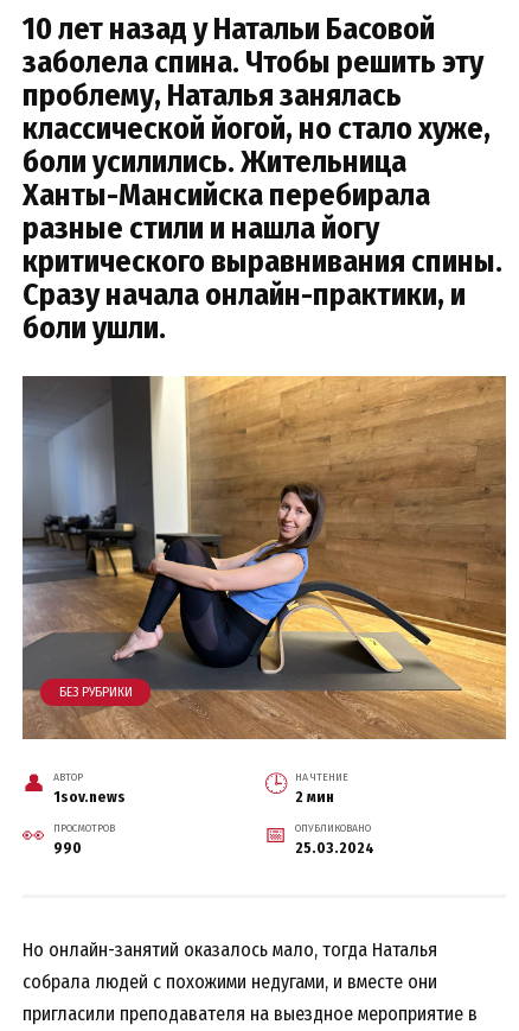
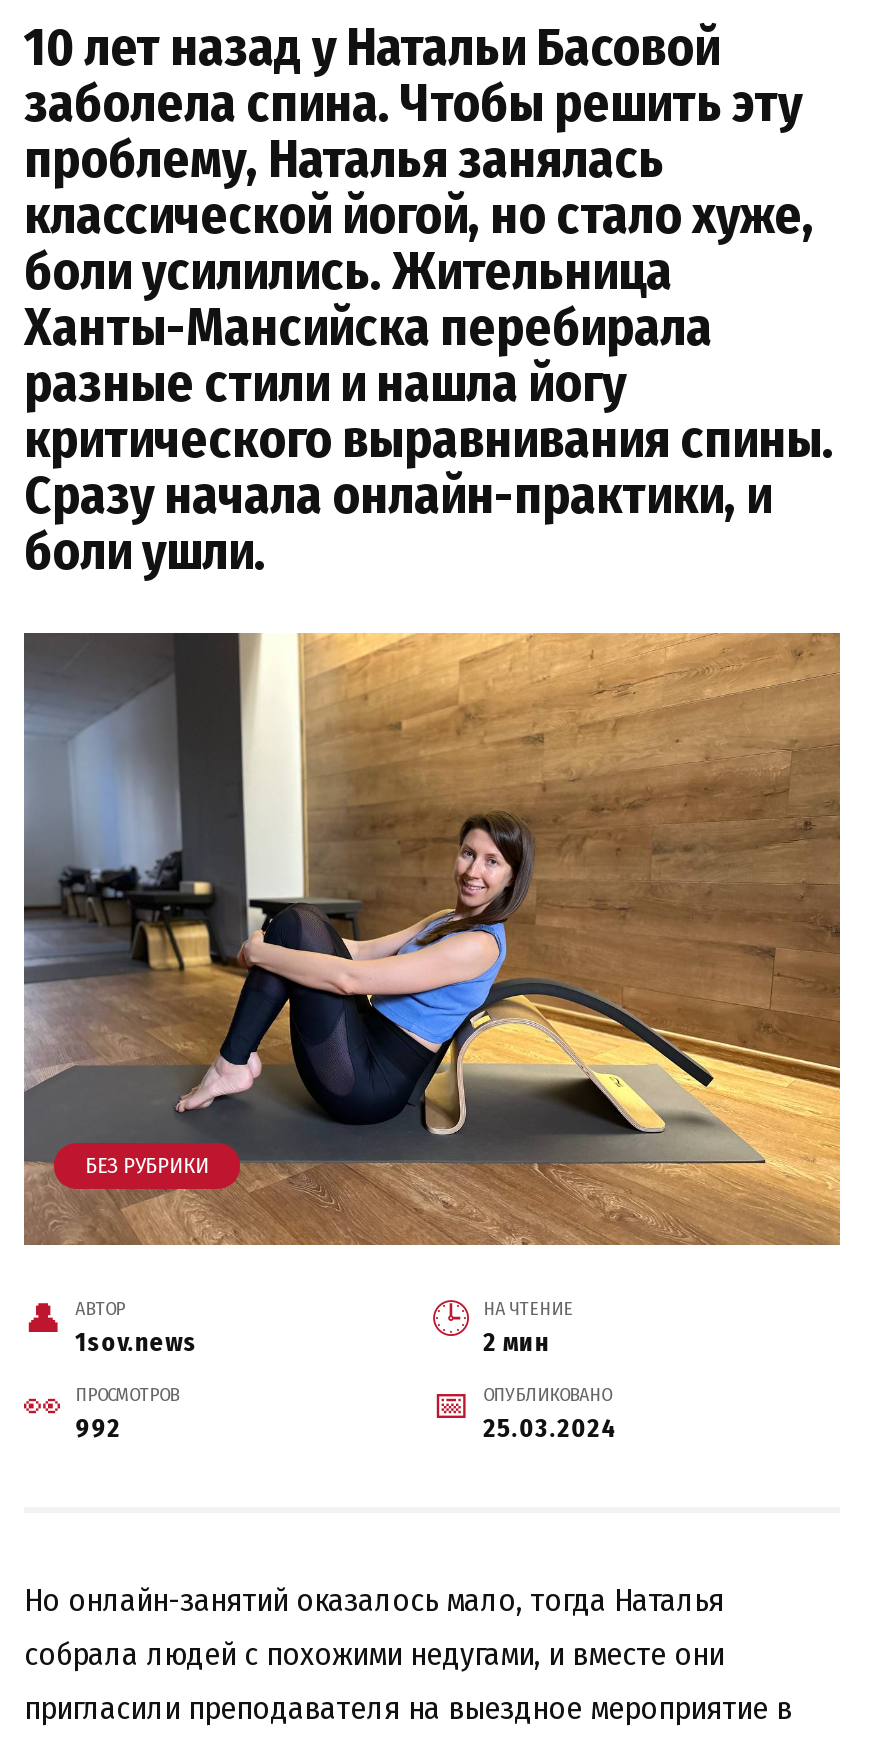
[53,839,81,857] 990 -> [75,1414,121,1444] 992

